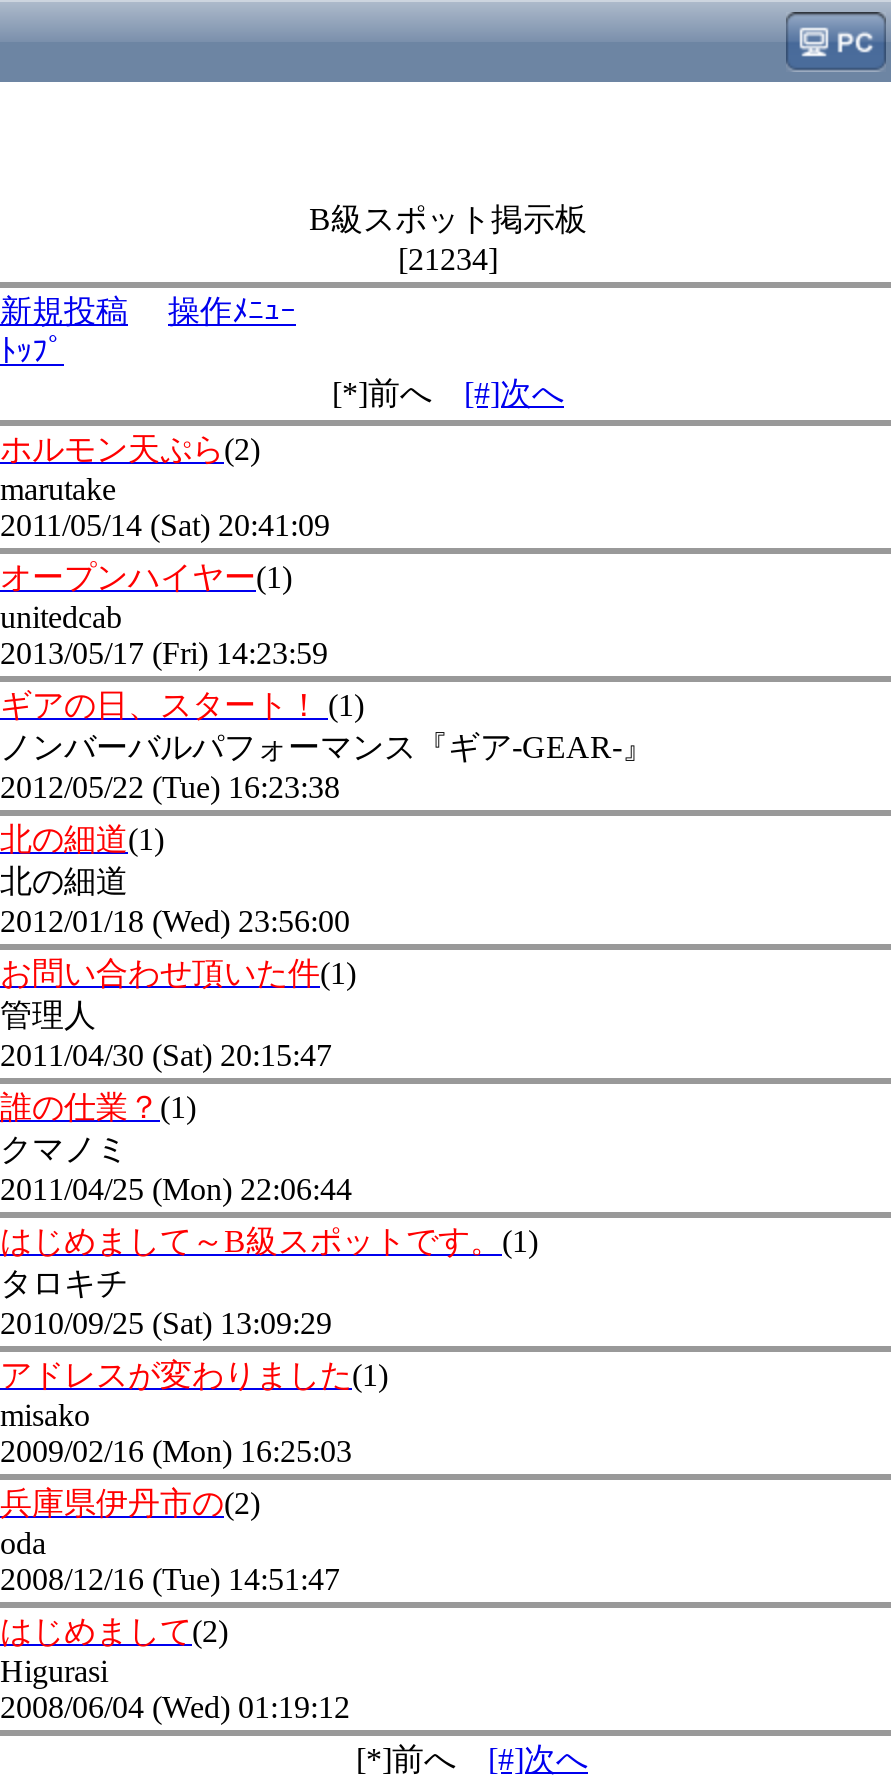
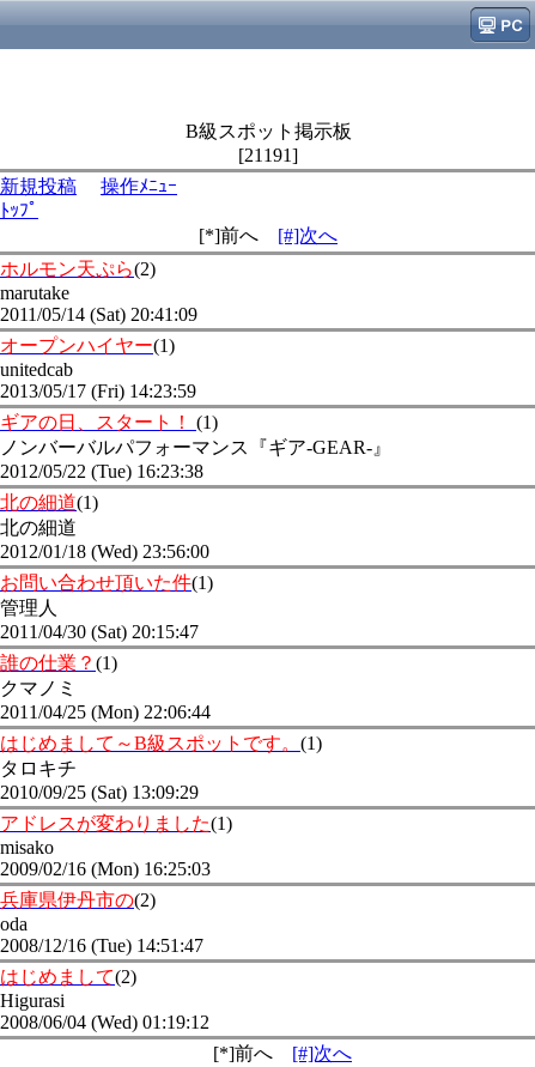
[398,242,498,276] [21234] -> [238,145,298,165] [21191]

